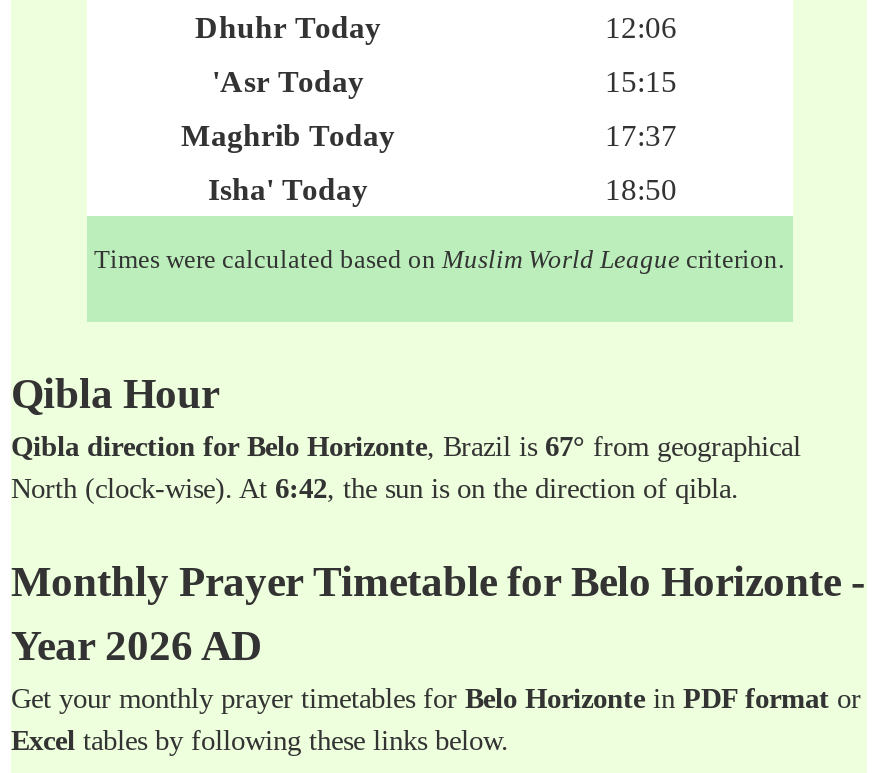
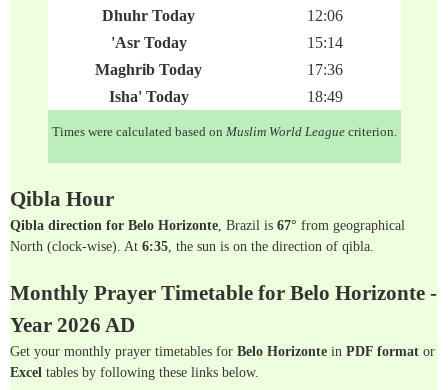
[605,64,677,98] 15:15 -> [307,34,343,51] 15:14
[605,118,677,152] 17:37 -> [307,61,343,78] 17:36
[605,172,677,206] 18:50 -> [307,88,343,105] 18:49
[11,472,739,504] North (clock-wise). At 6:42, the sun is on the direction of qibla. -> [10,238,374,254] North (clock-wise). At 6:35, the sun is on the direction of qibla.

